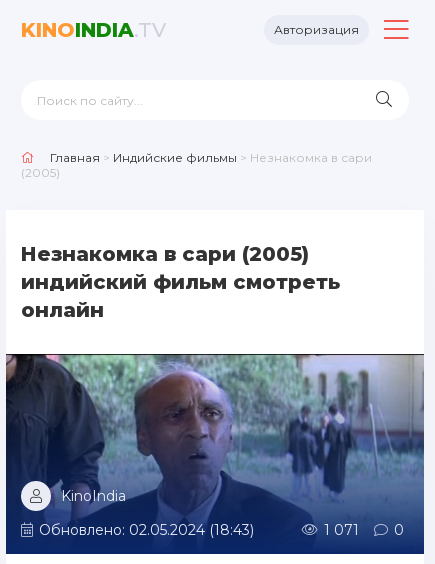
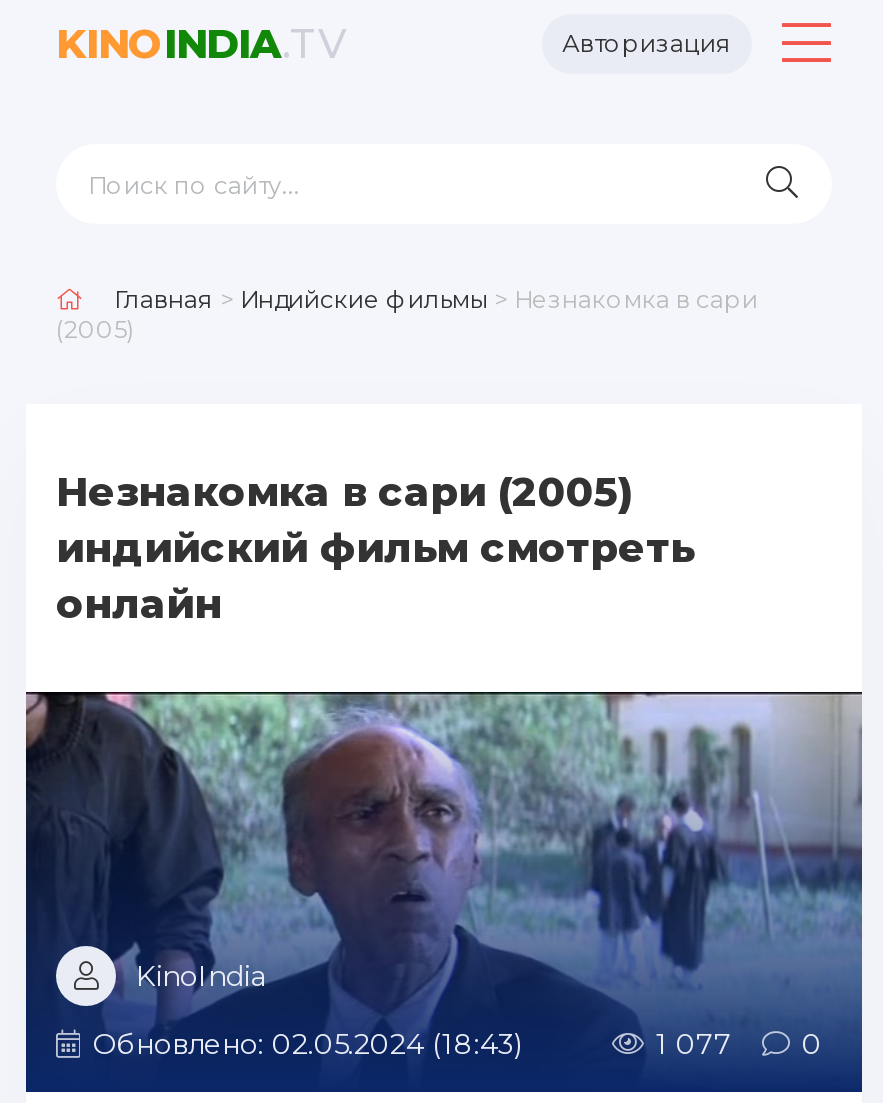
[324,521,359,539] 1 071 -> [656,1026,732,1062] 1 077

